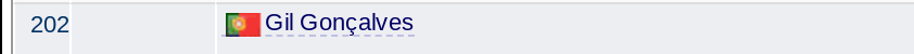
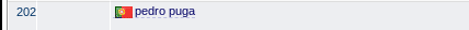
[265,8,415,34] Gil Gonçalves -> [135,4,195,17] pedro puga

